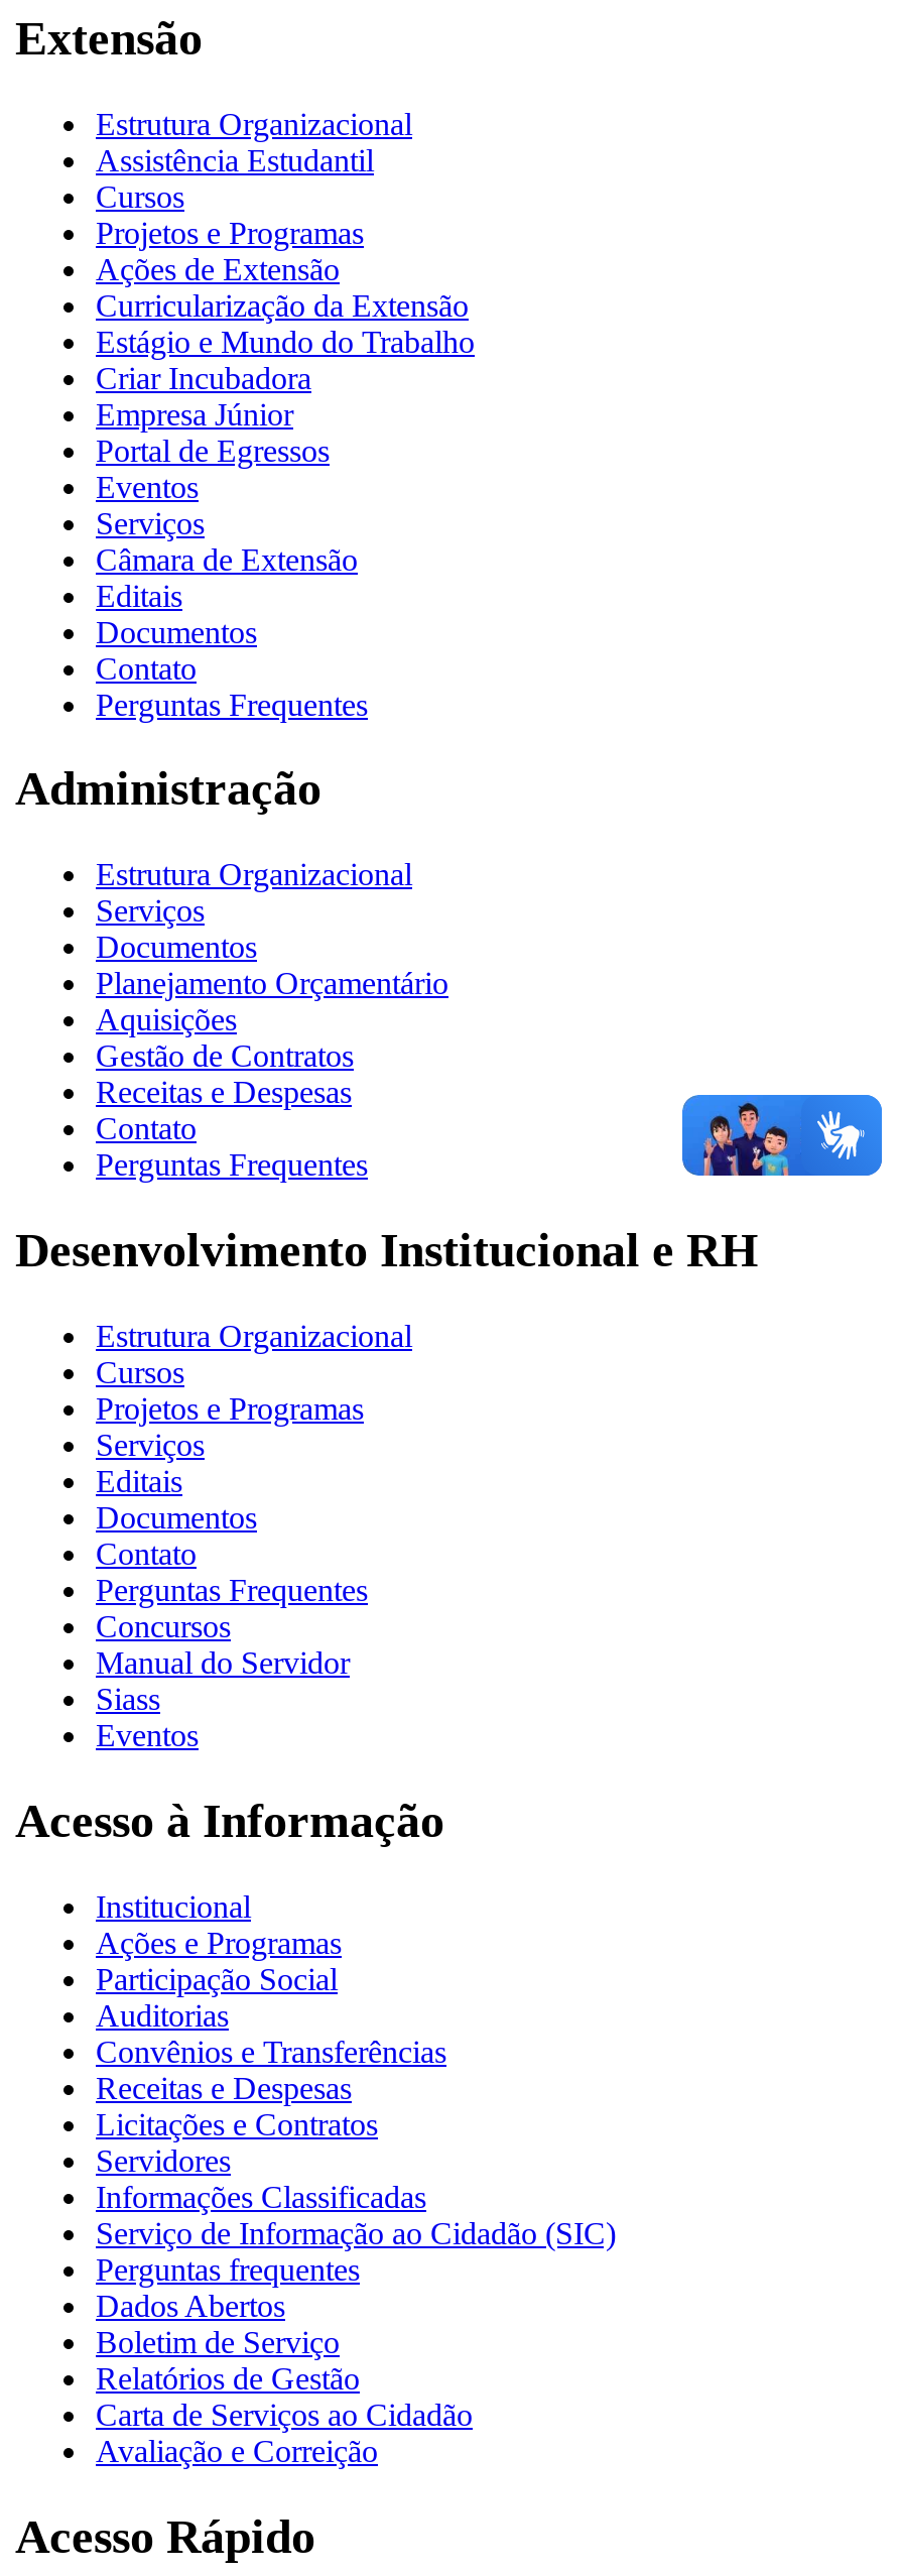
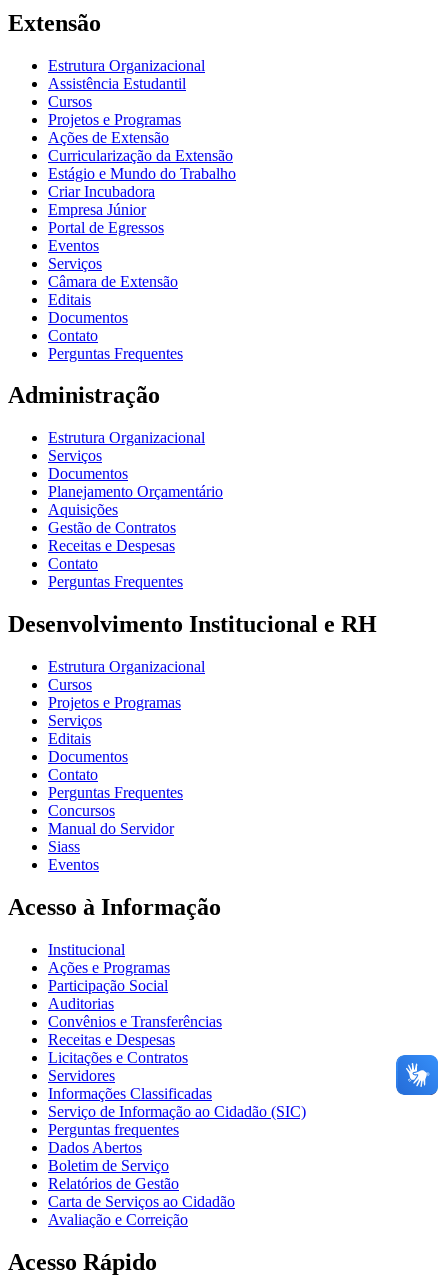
[680,1093,884,1178] [image] -> none
none -> [395,1054,439,1096] [image]

